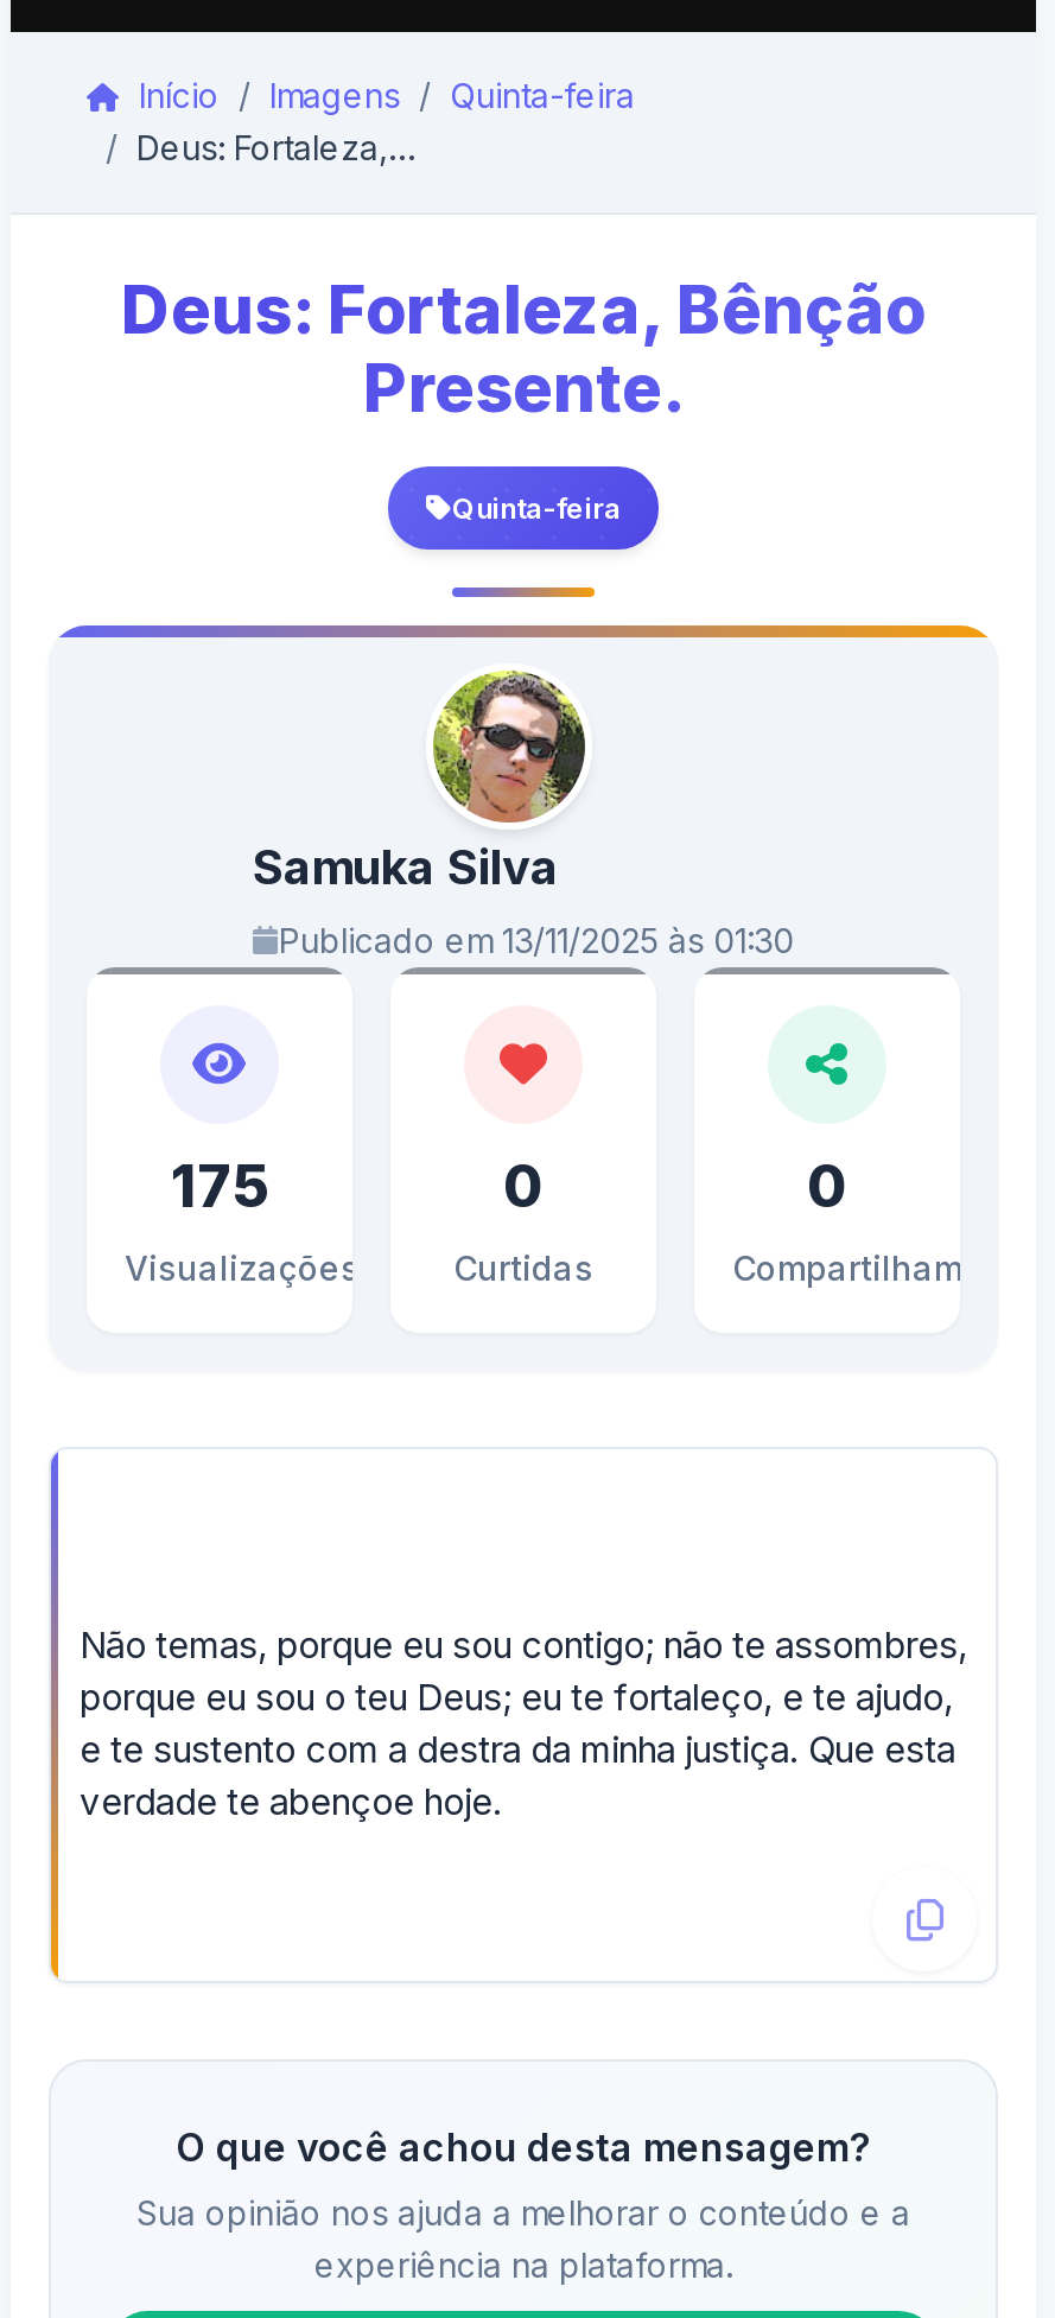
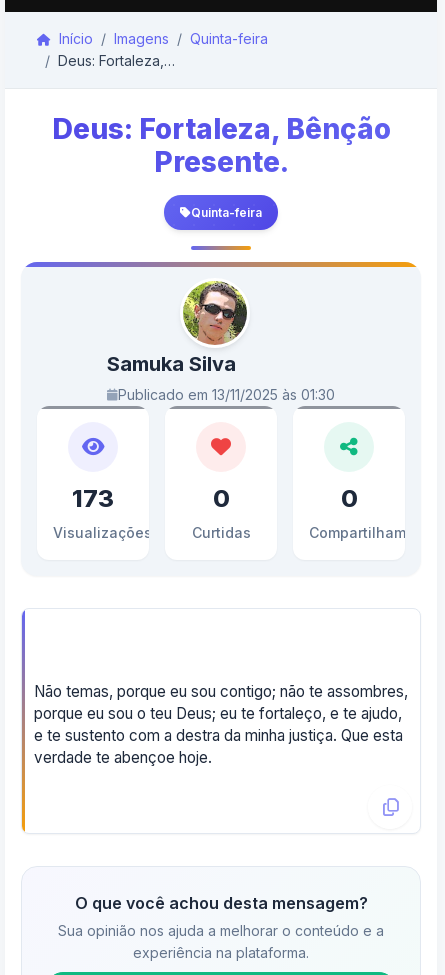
[171,1153,268,1222] 175 -> [72,484,114,513] 173

